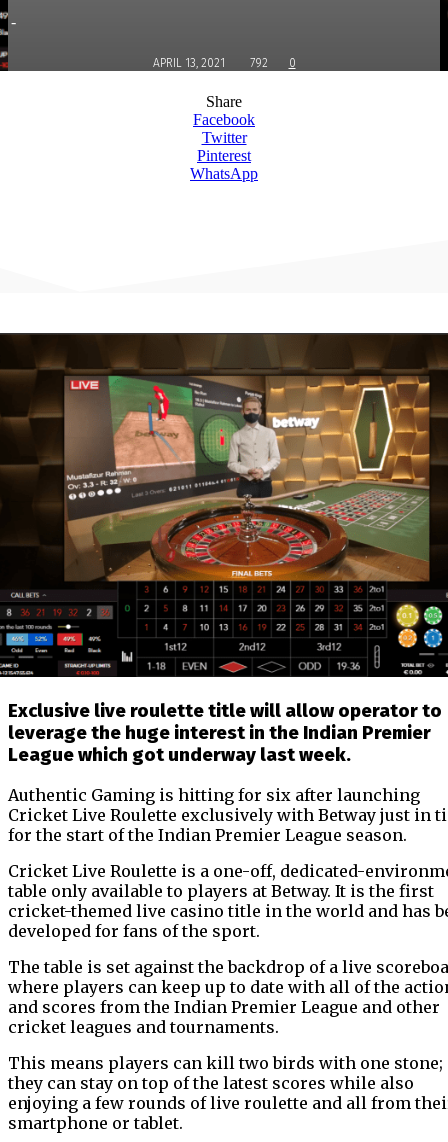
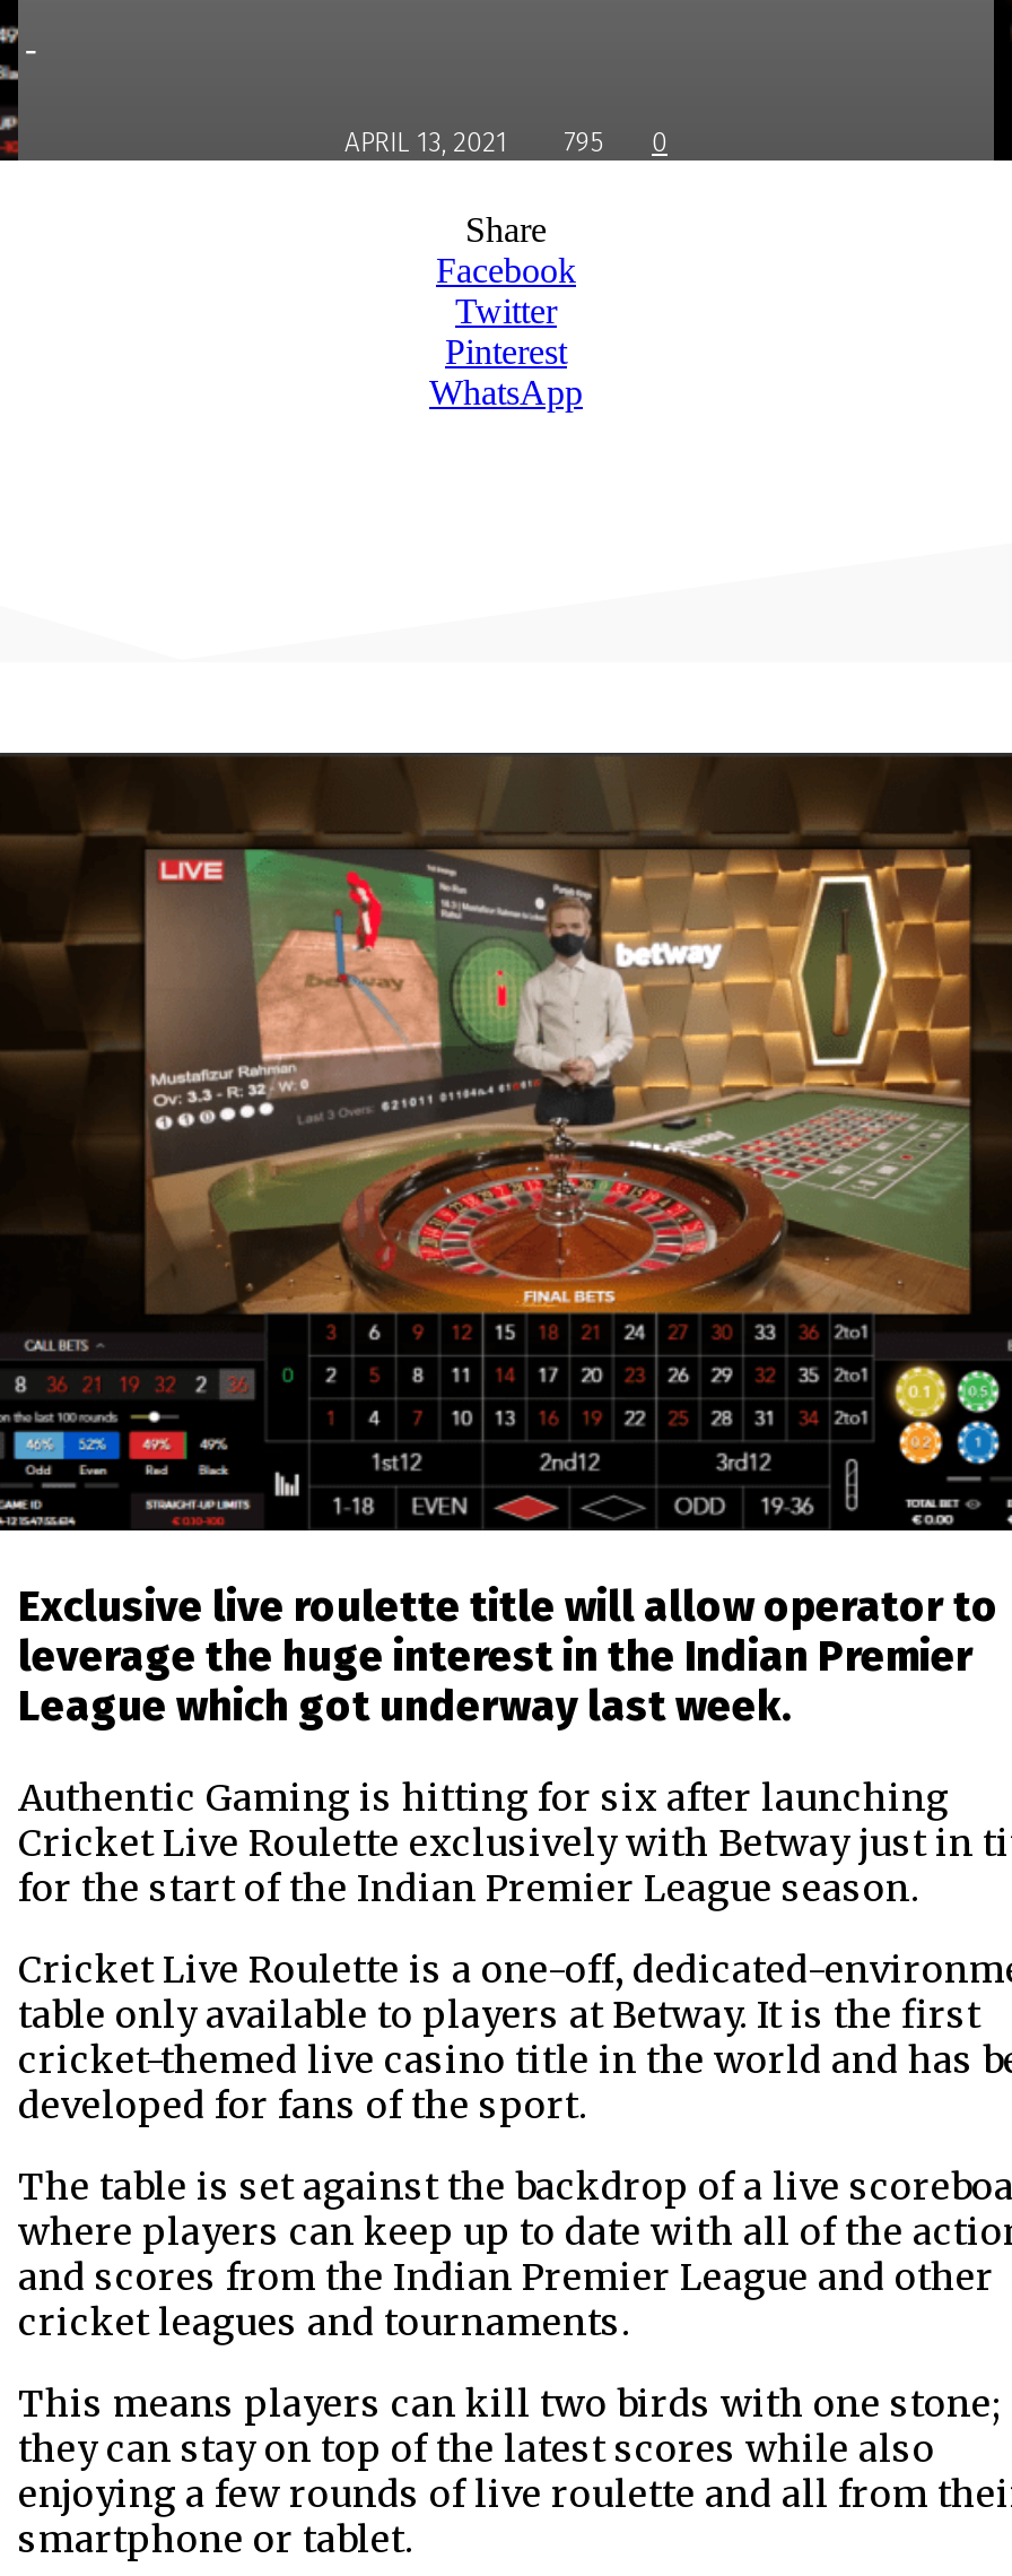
[249,56,267,70] 792 -> [564,127,604,158] 795

